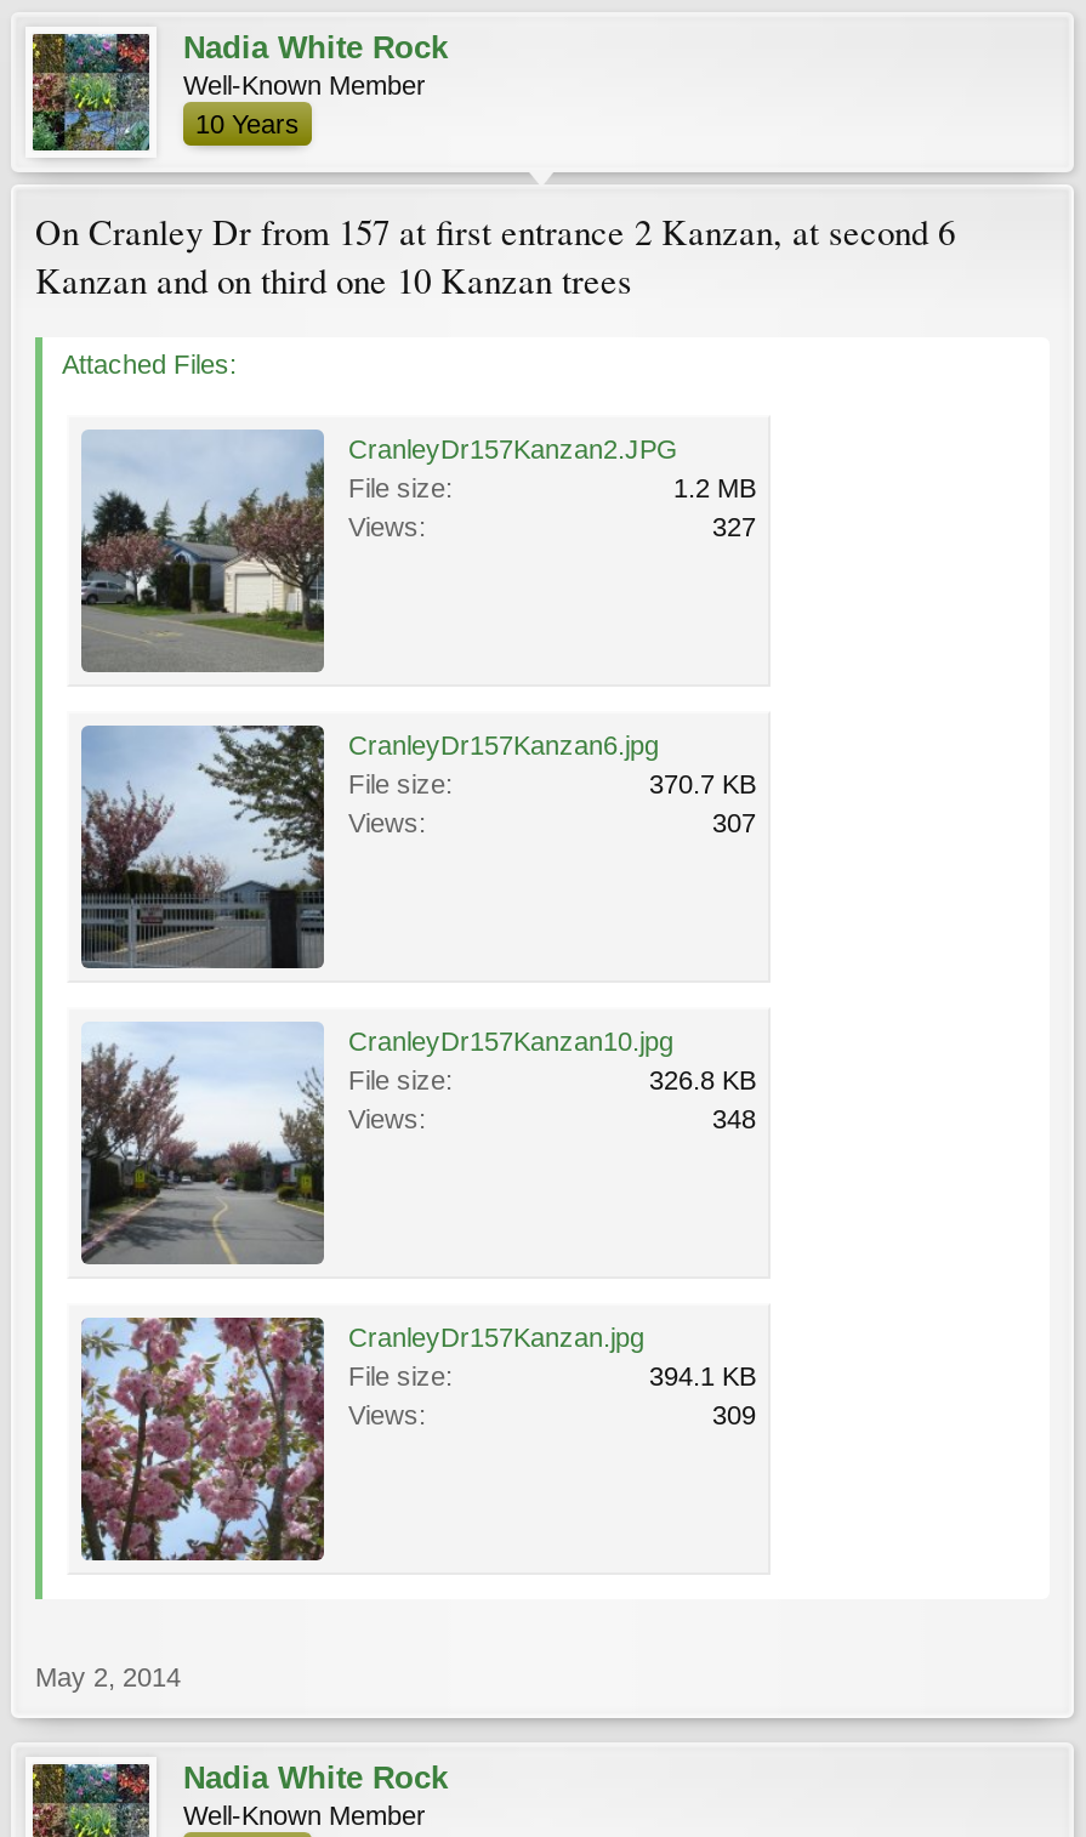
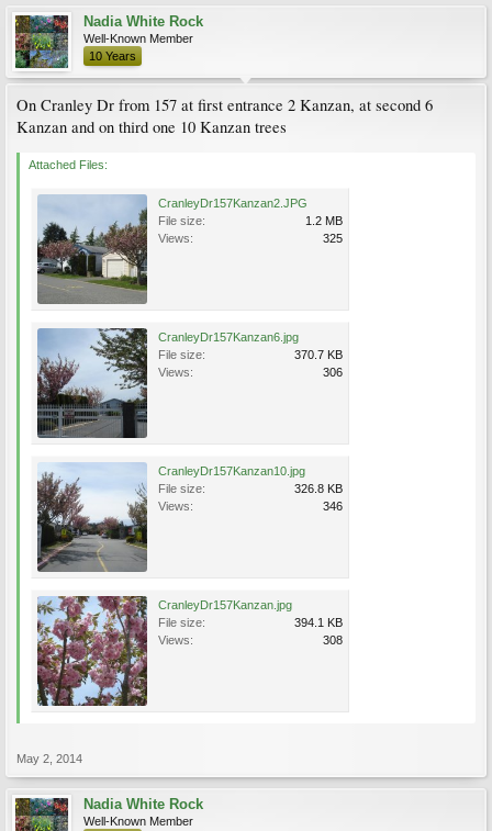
[712,512,756,541] 327 -> [323,232,343,245] 325
[712,808,756,837] 307 -> [323,366,343,379] 306
[712,1104,756,1133] 348 -> [323,499,343,513] 346
[712,1400,756,1429] 309 -> [323,633,343,647] 308

